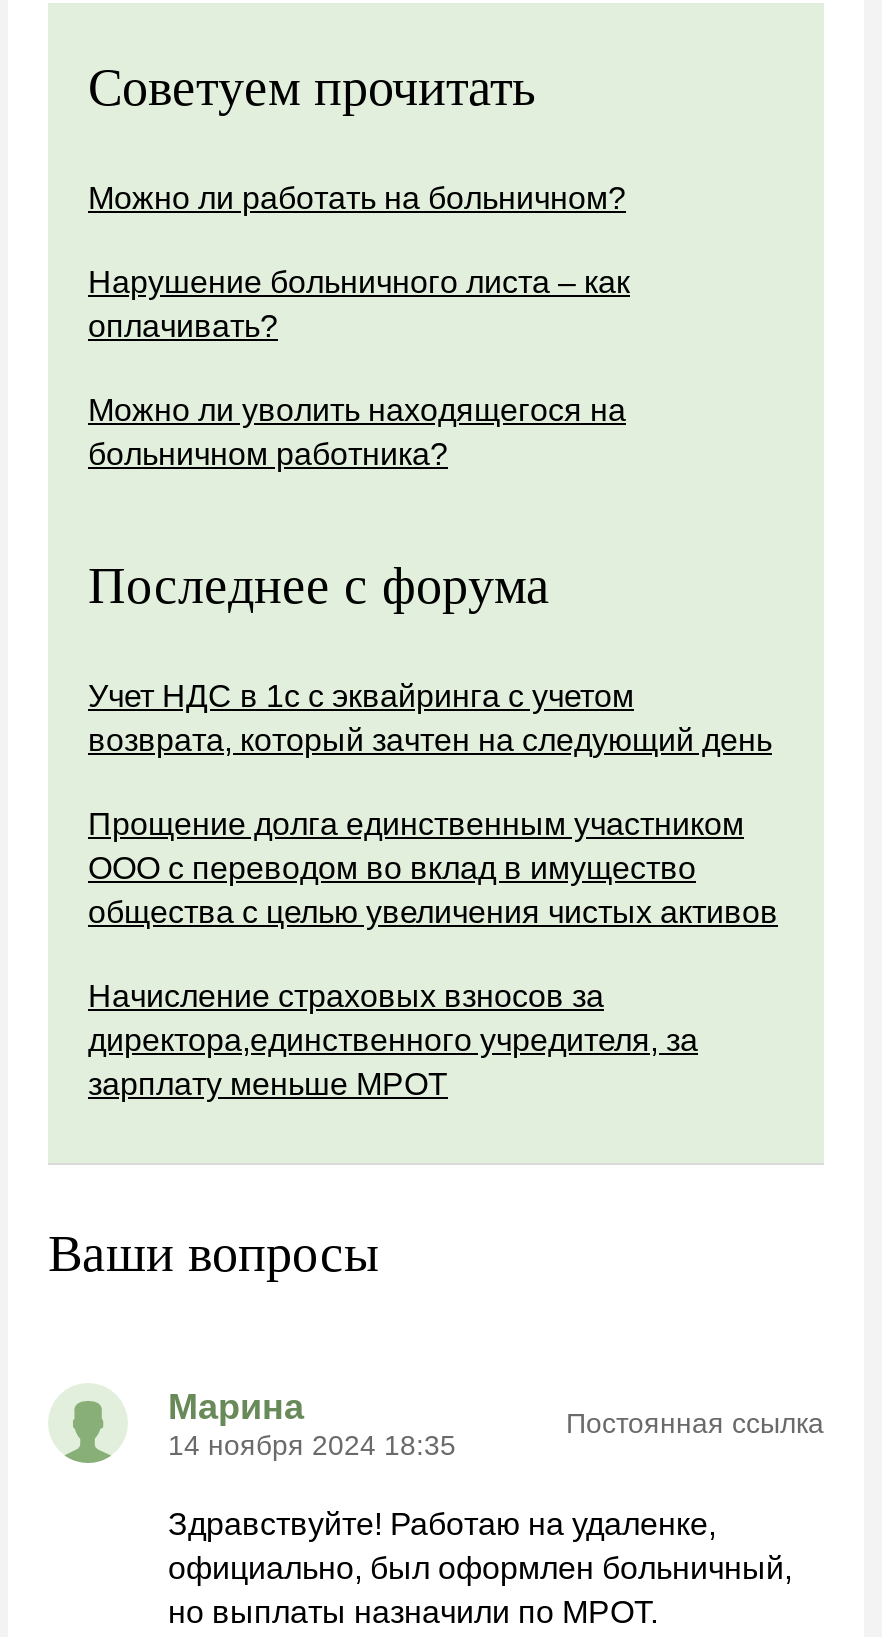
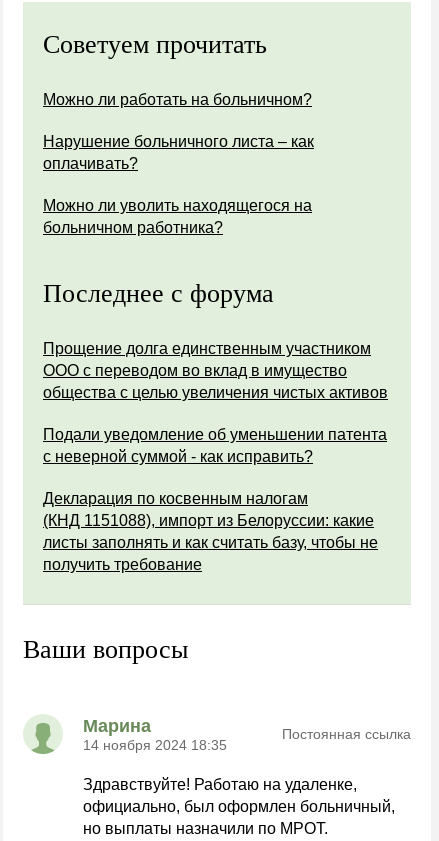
[88,679,772,757] Учет НДС в 1с с эквайринга с учетом | возврата, который зачтен на следующий день -> none
moved [88,807,778,929] -> [43,340,388,401]: Прощение долга единственным участником | ООО с переводом во вклад в имущество | общества с целью увеличения чистых активов
[88,979,698,1101] Начисление страховых взносов за | директора,единственного учредителя, за | зарплату меньше МРОТ -> [43,426,387,573] Подали уведомление об уменьшении патента | с неверной суммой - как исправить? | Декларация по косвенным налогам | (КНД 1151088), импорт из Белоруссии: какие | листы заполнять и как считать базу, чтобы не | получить требование

